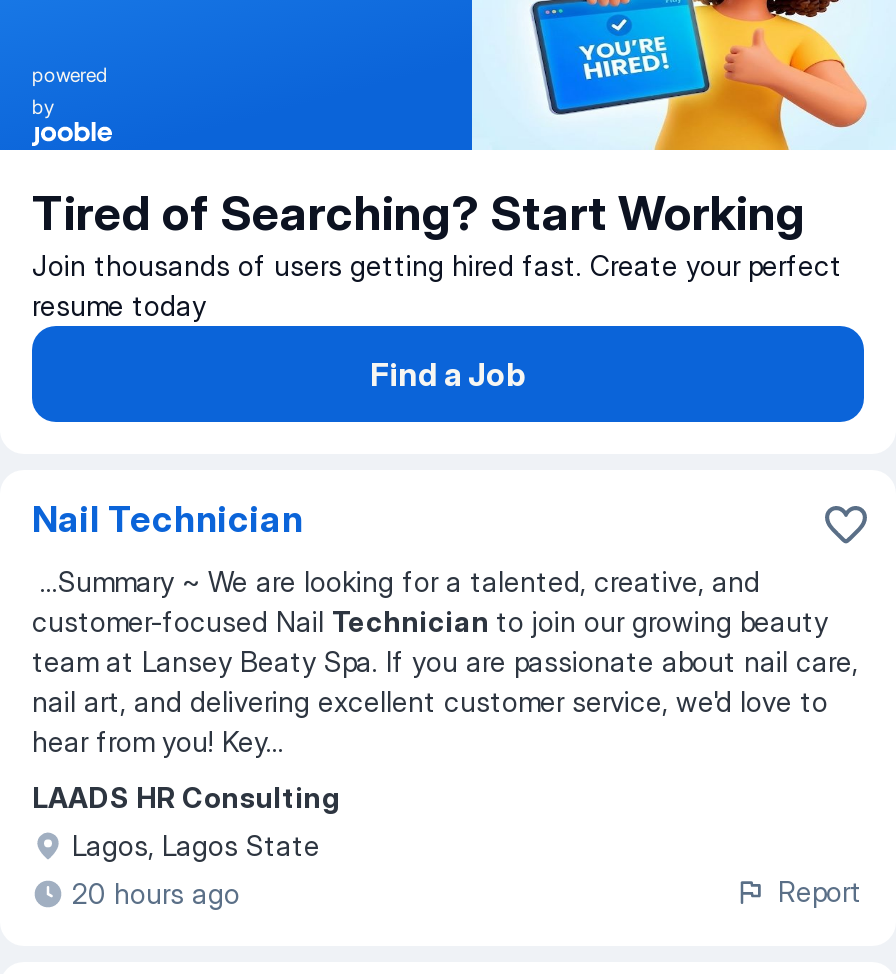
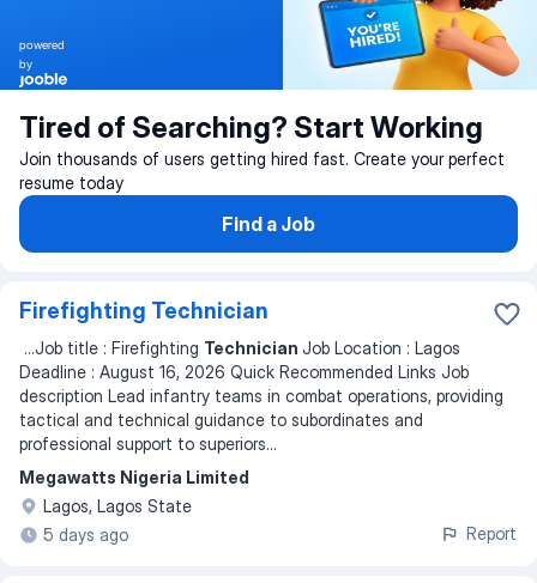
[32,498,304,540] Nail Technician -> [19,298,268,323] Firefighting Technician
[32,564,858,758] ...Summary ~ We are looking for a talented, creative, and | customer-focused Nail Technician to join our growing beauty | team at Lansey Beaty Spa. If you are passionate about nail care, | nail art, and delivering excellent customer service, we'd love to | hear from you! Key... -> [19,338,503,454] ...Job title : Firefighting Technician Job Location : Lagos | Deadline : August 16, 2026 Quick Recommended Links Job | description Lead infantry teams in combat operations, providing | tactical and technical guidance to subordinates and | professional support to superiors...
[32,780,340,814] LAADS HR Consulting -> [19,467,249,487] Megawatts Nigeria Limited
[72,876,240,910] 20 hours ago -> [43,524,128,545] 5 days ago

